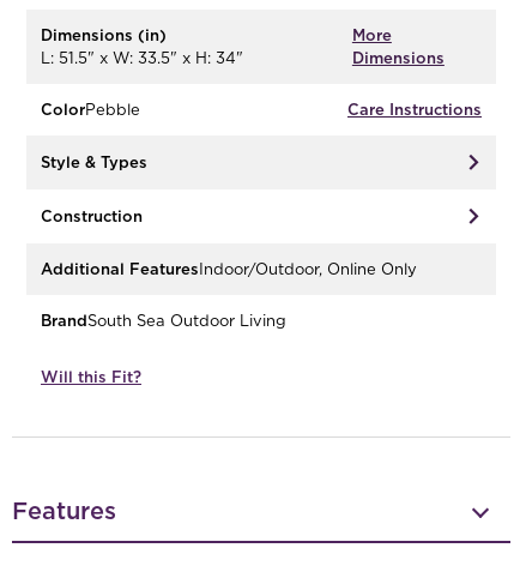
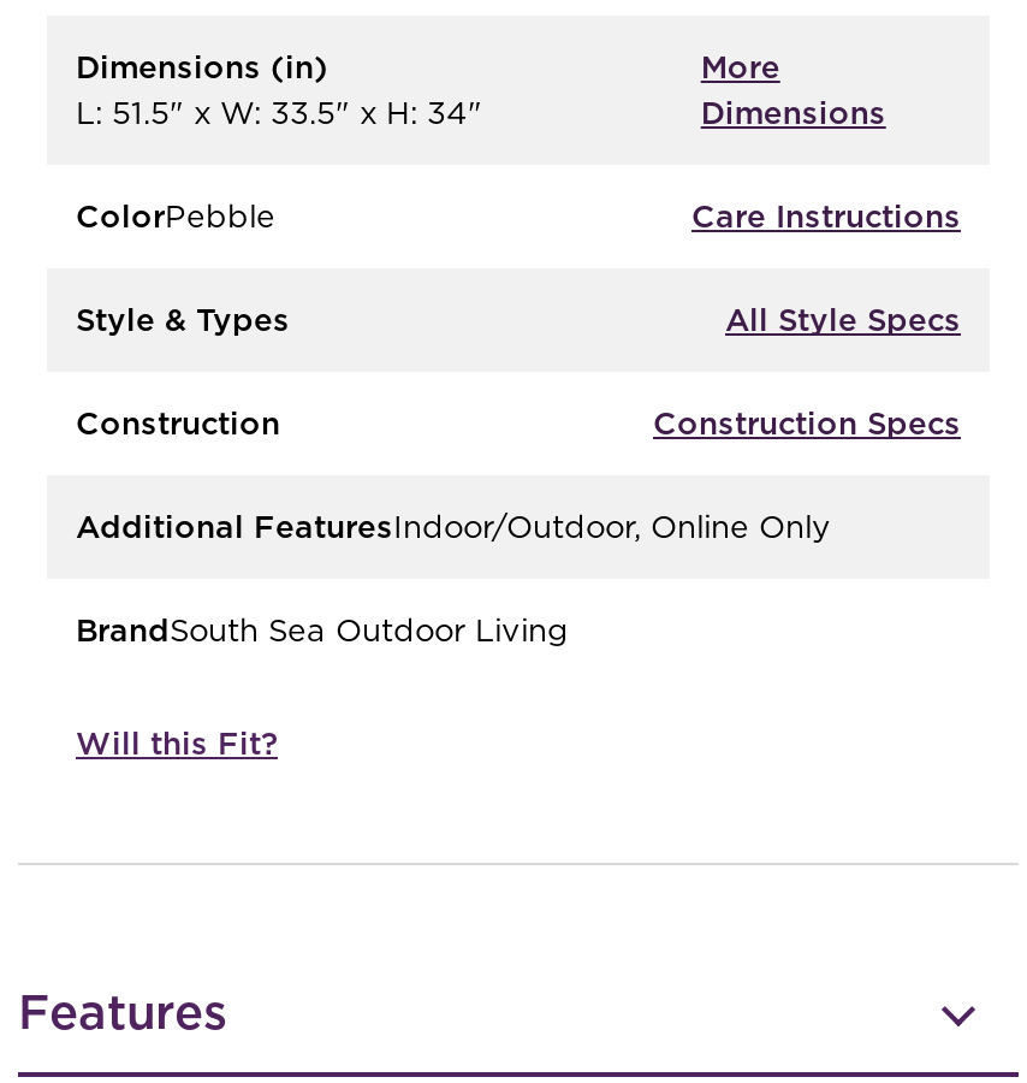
none -> [725,301,961,337] All Style Specs
none -> [653,404,961,440] Construction Specs

